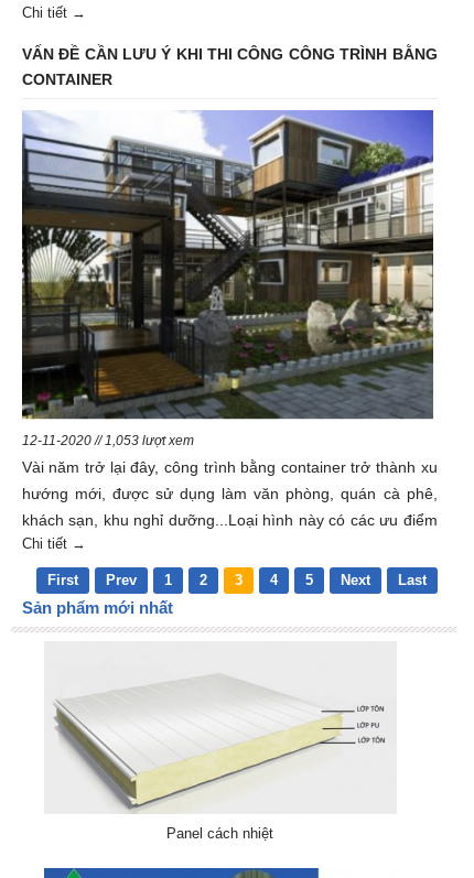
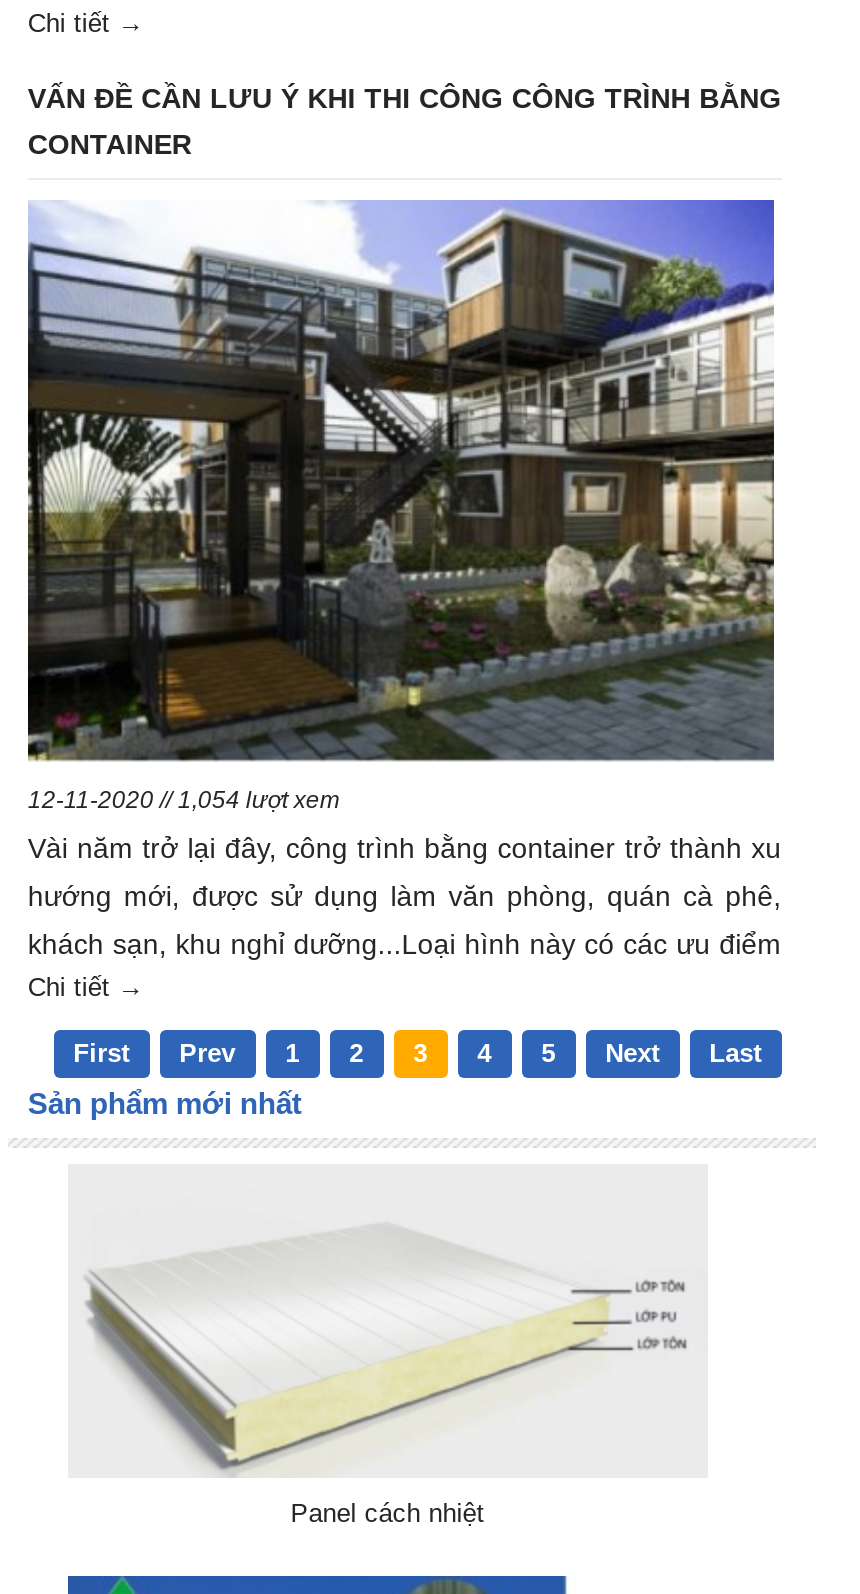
[22,433,194,448] 12-11-2020 // 1,053 lượt xem -> [28,785,340,813] 12-11-2020 // 1,054 lượt xem

